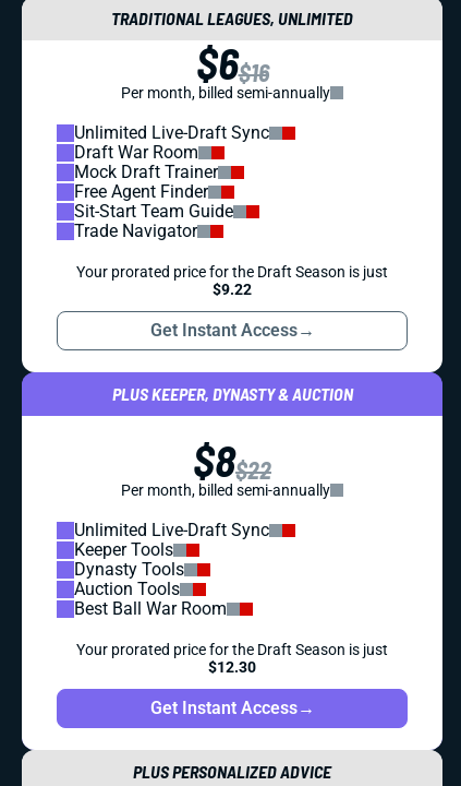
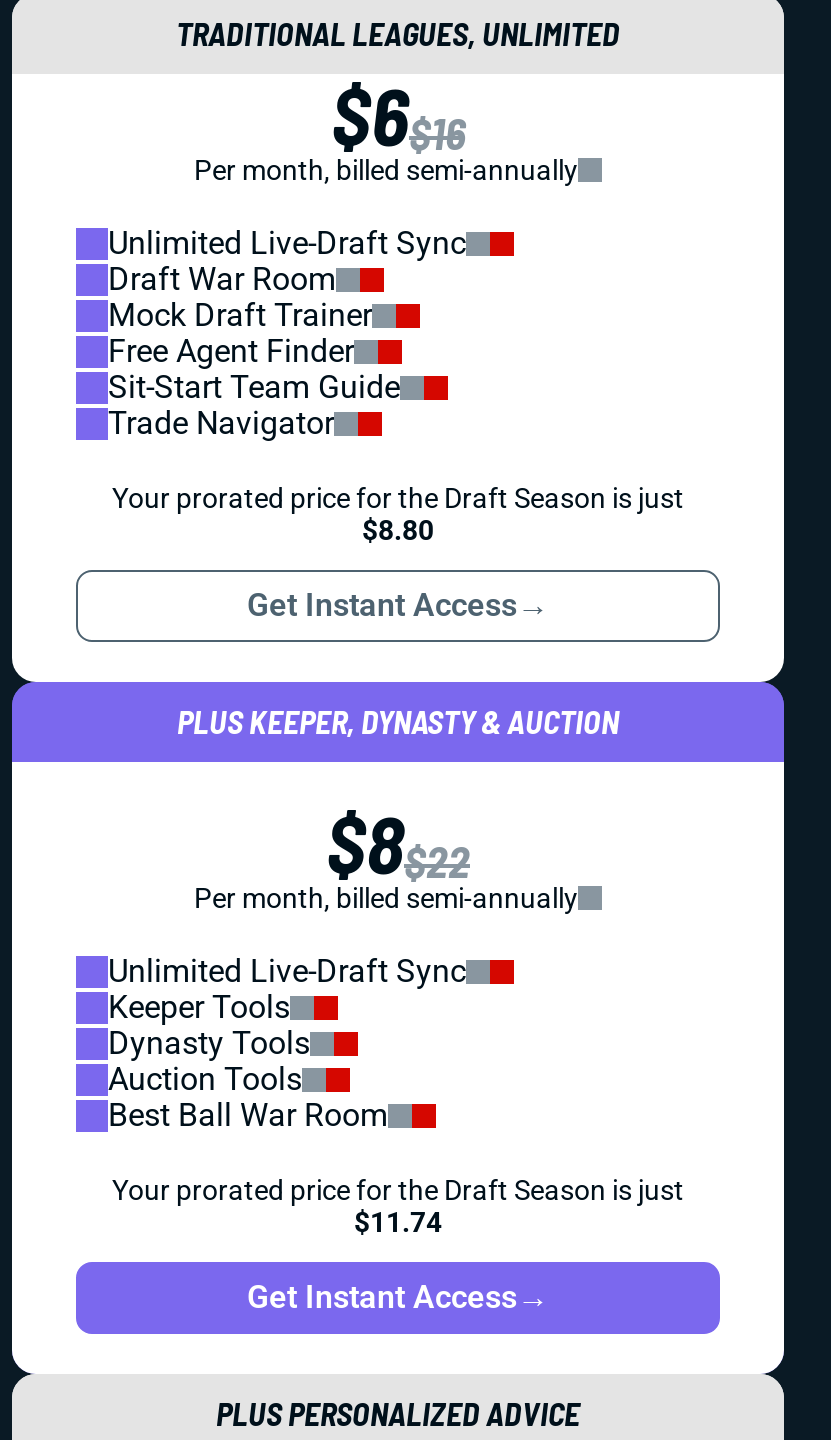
[213,281,252,298] $9.22 -> [362,514,434,546] $8.80
[208,658,256,676] $12.30 -> [354,1206,442,1238] $11.74

